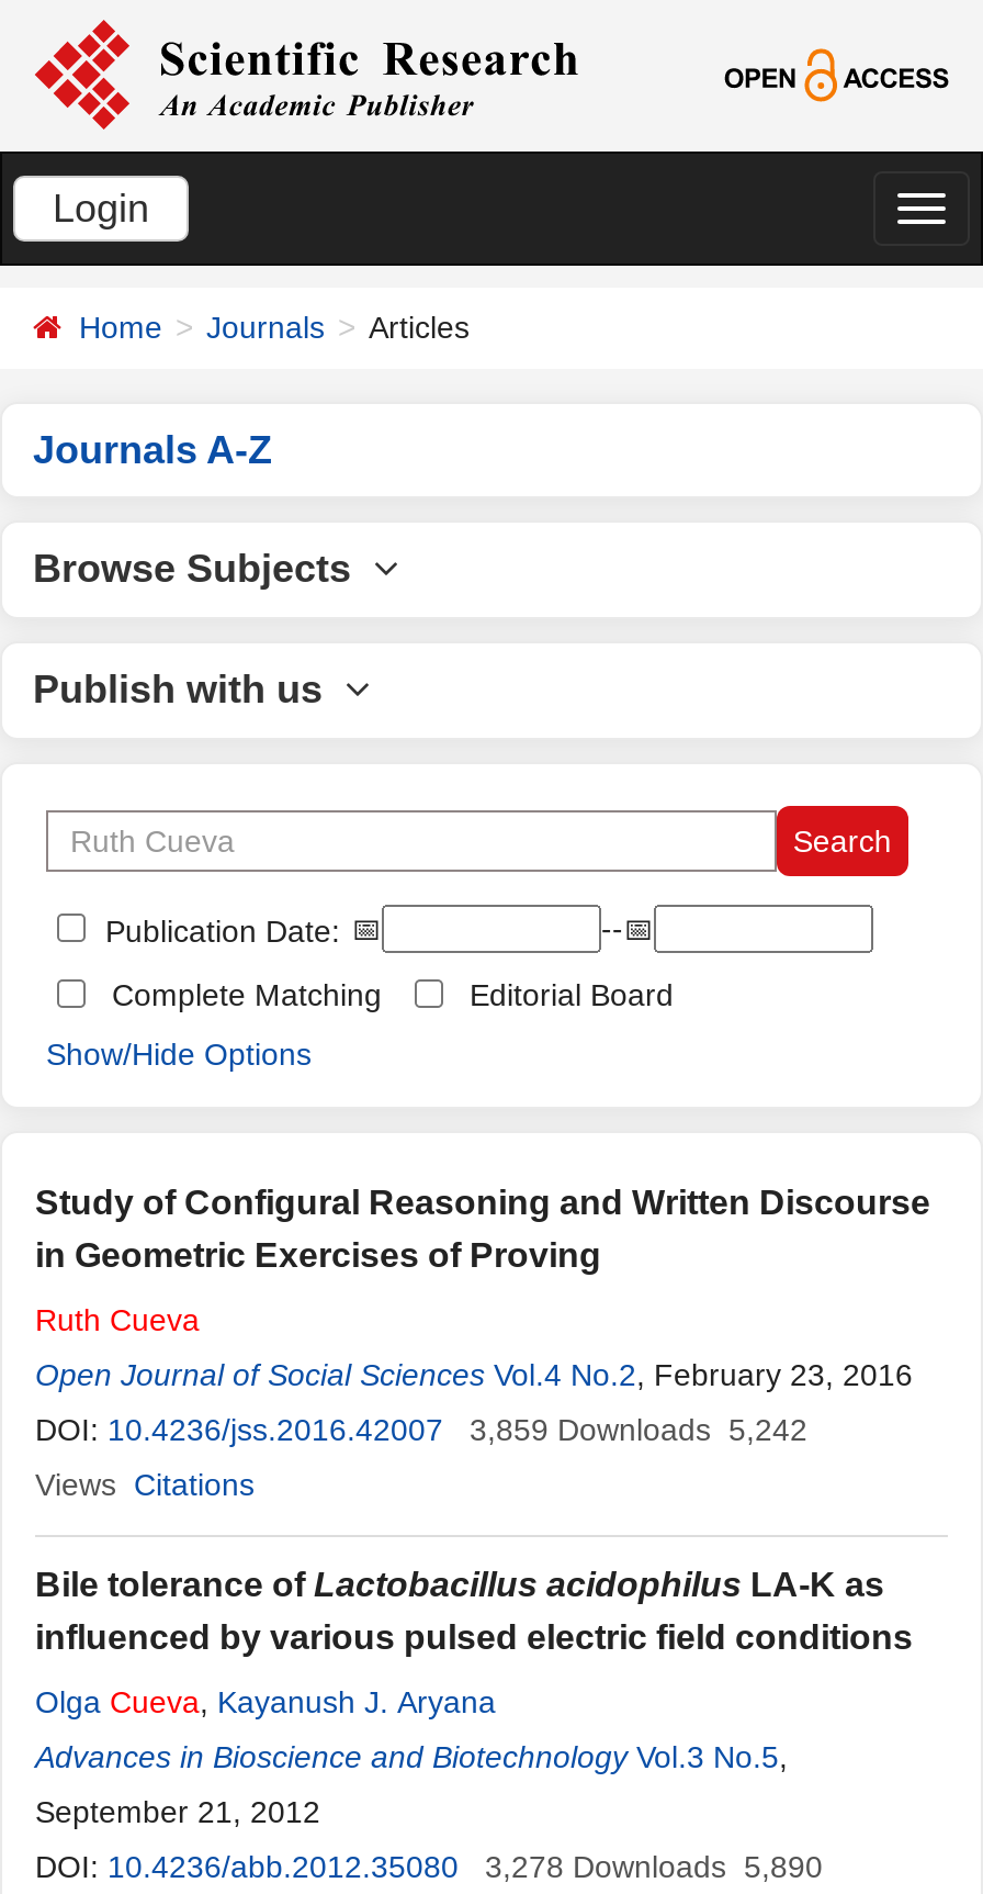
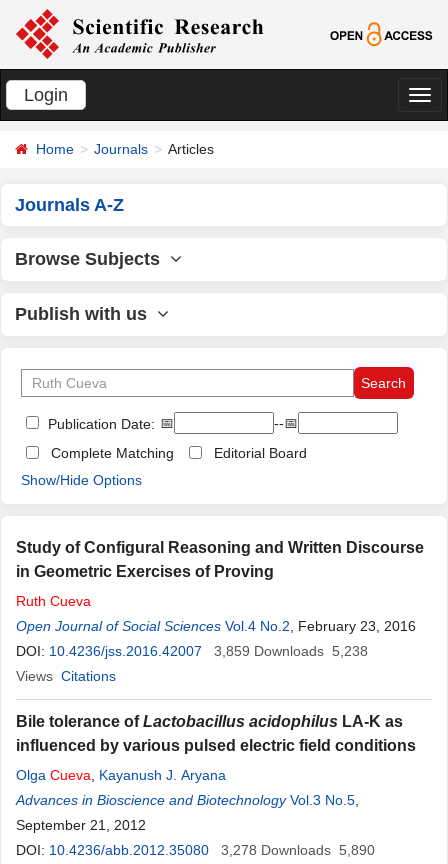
[35,1412,807,1447] DOI: 10.4236/jss.2016.42007 3,859 Downloads 5,242 -> [16,643,368,659] DOI: 10.4236/jss.2016.42007 3,859 Downloads 5,238

